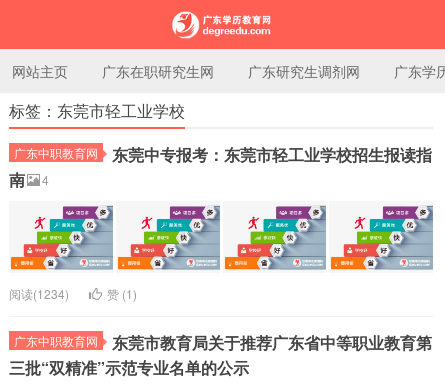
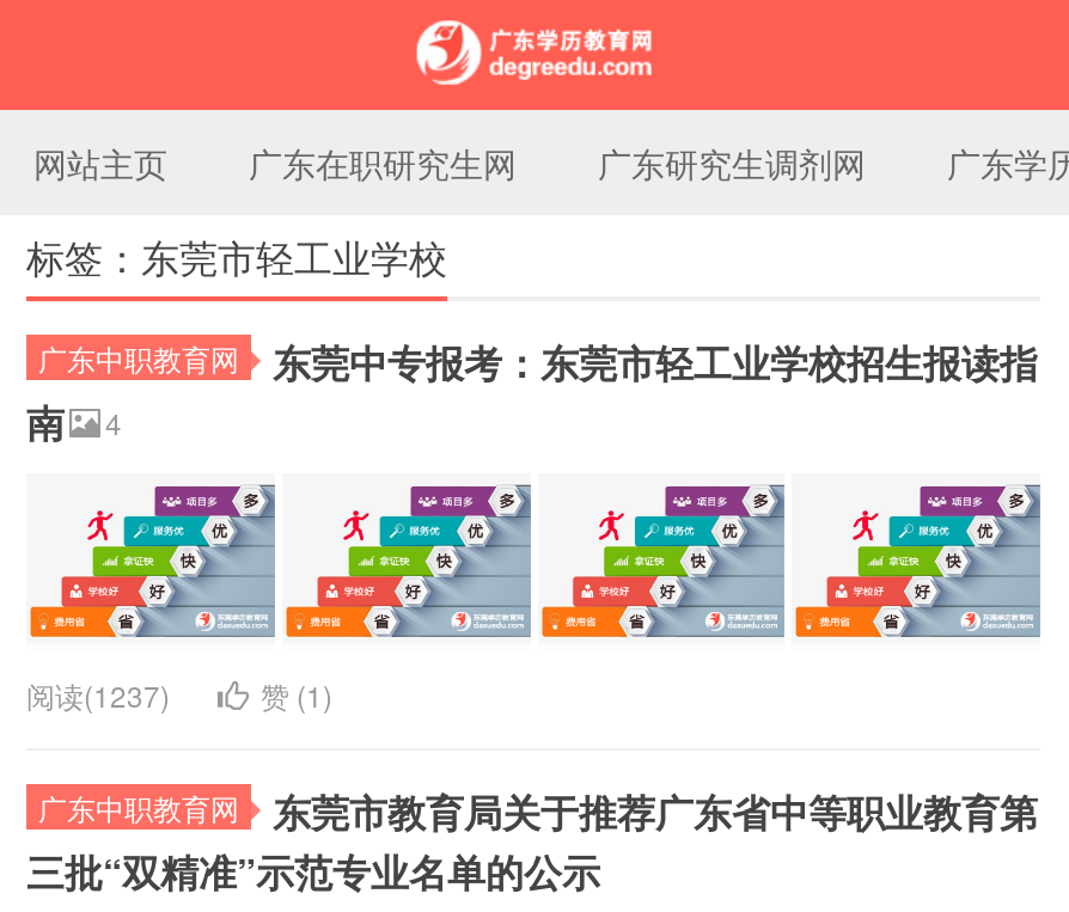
[9,285,69,302] 阅读(1234) -> [26,674,170,715] 阅读(1237)

